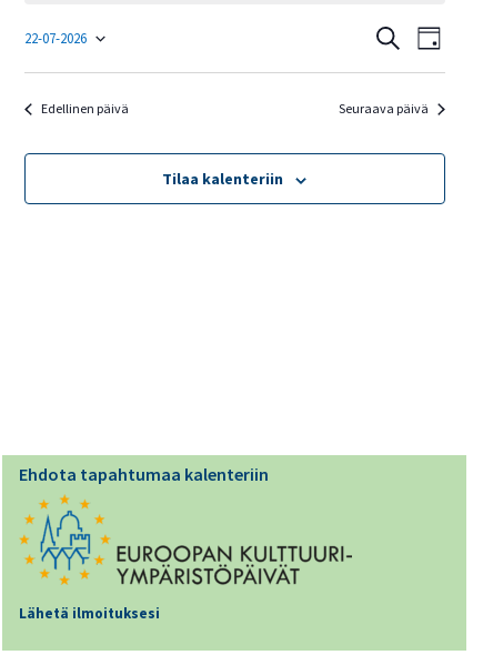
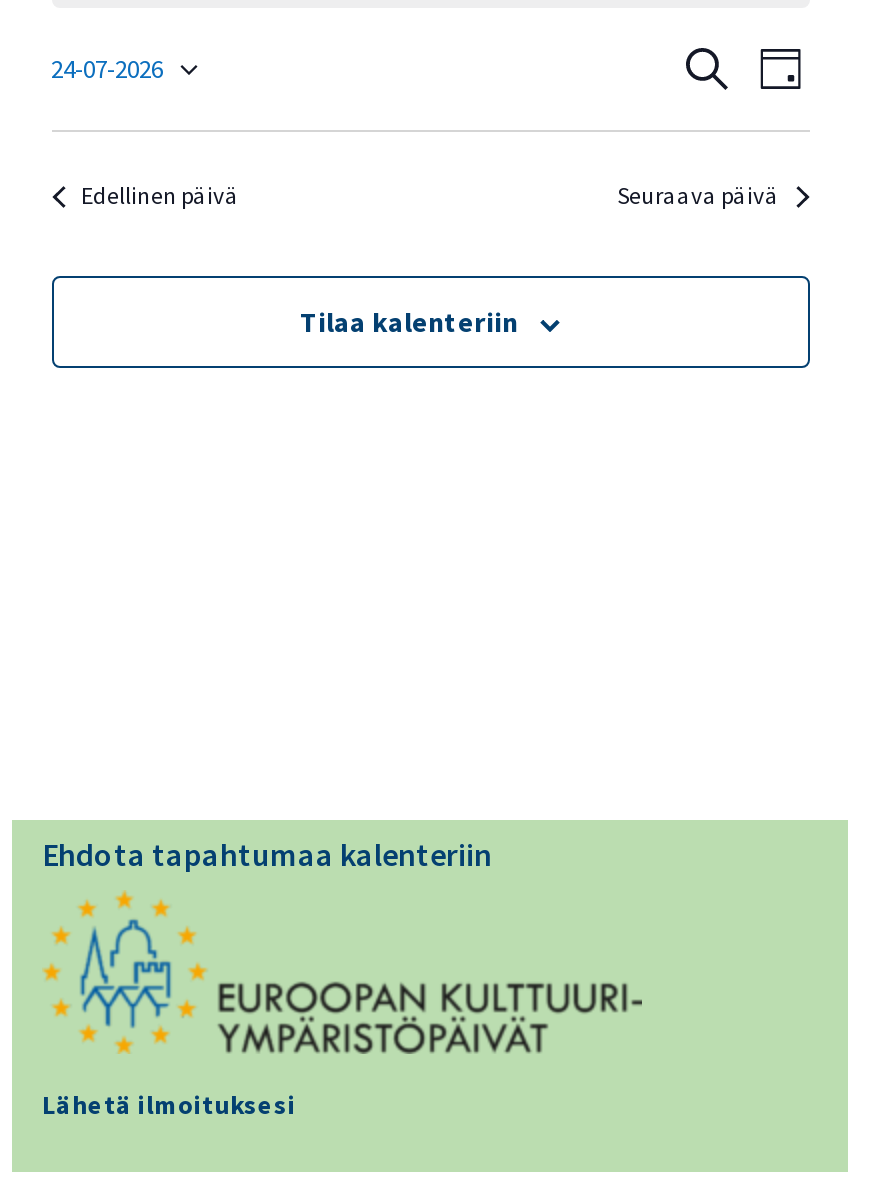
[24,29,86,48] 22-07-2026 -> [51,52,163,86] 24-07-2026

